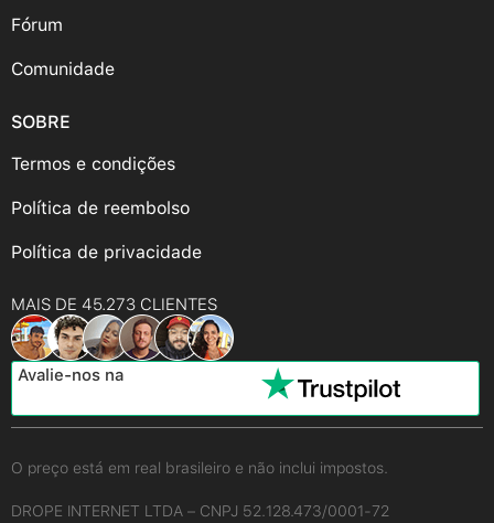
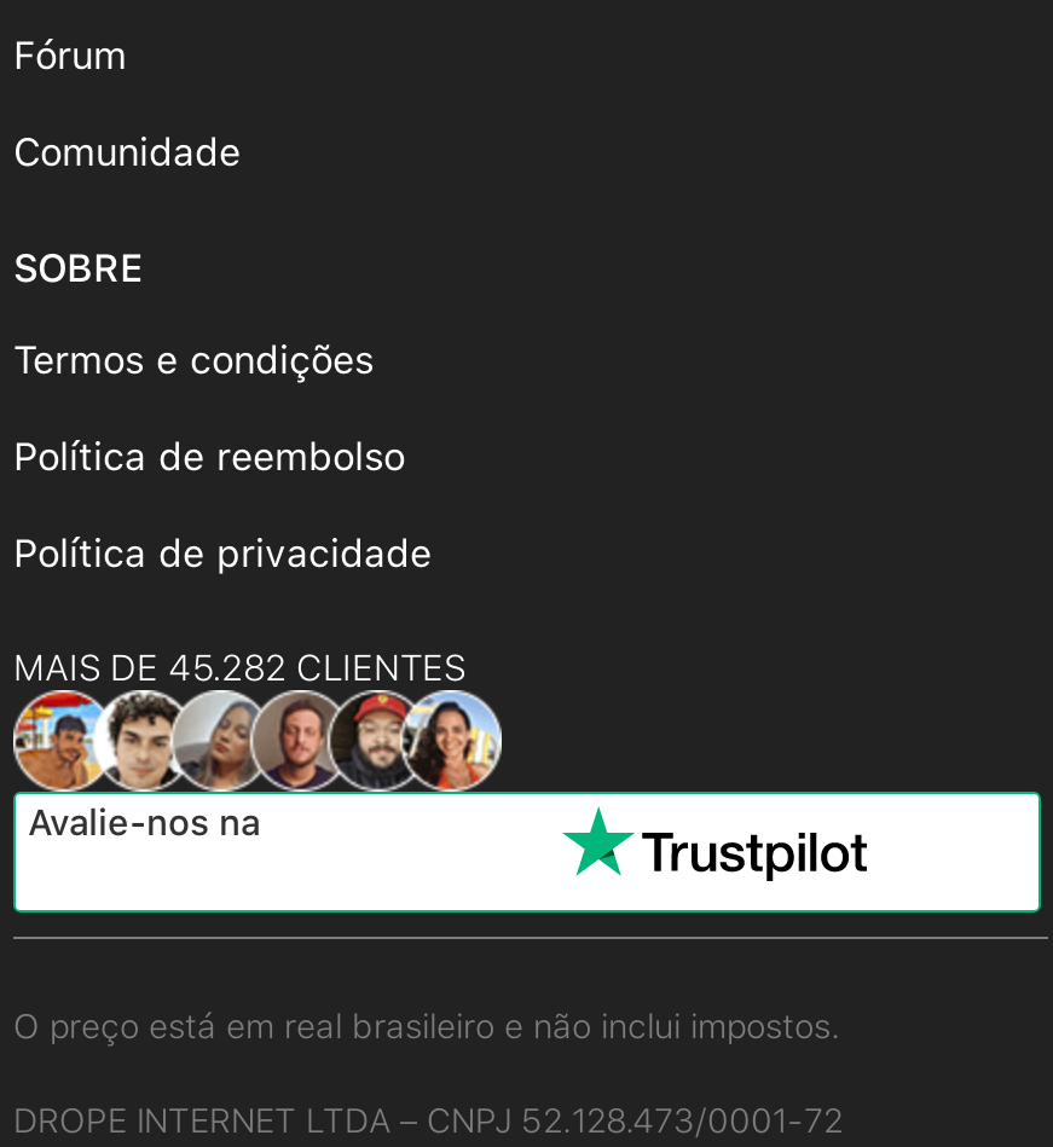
[11,294,217,314] MAIS DE 45.273 CLIENTES -> [13,646,465,690] MAIS DE 45.282 CLIENTES

